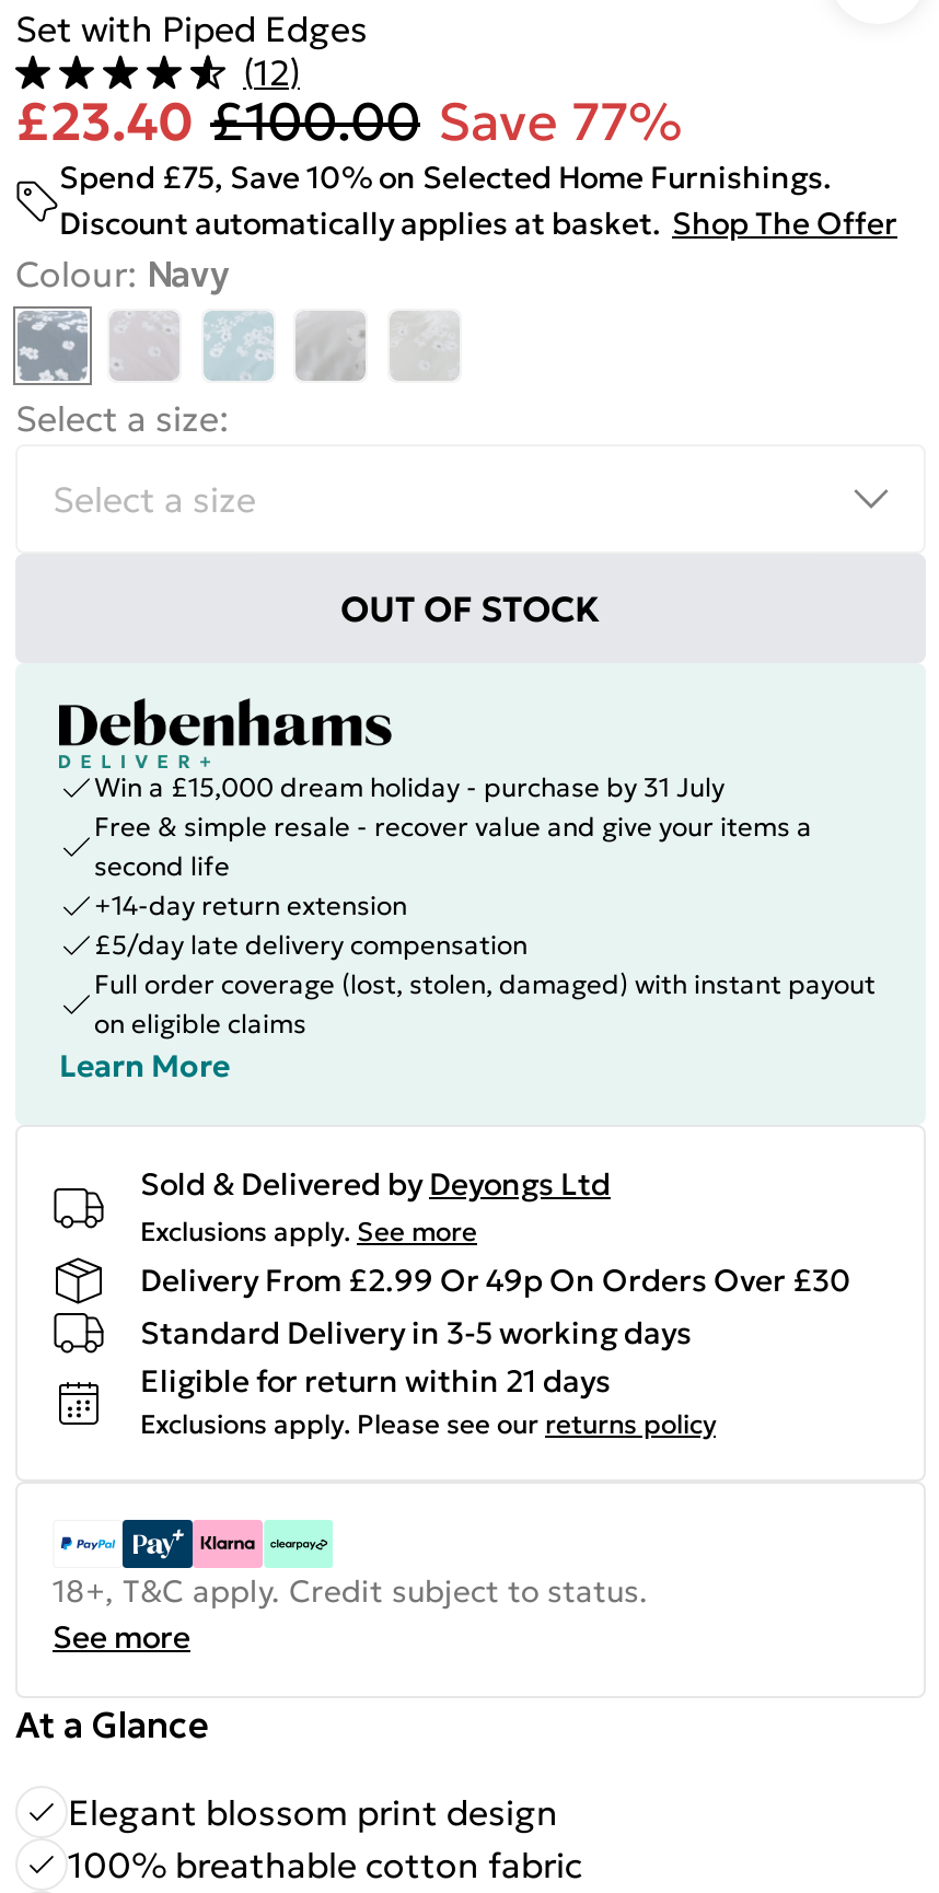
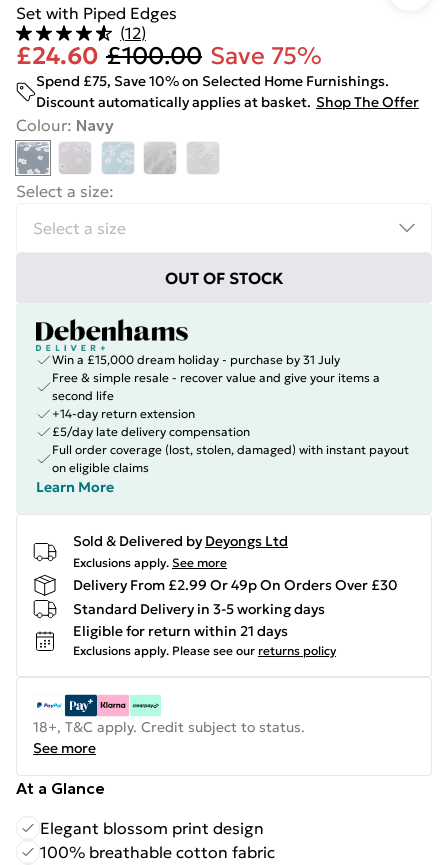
[15,90,683,155] £23.40 £100.00 Save 77% -> [16,41,322,71] £24.60 £100.00 Save 75%

